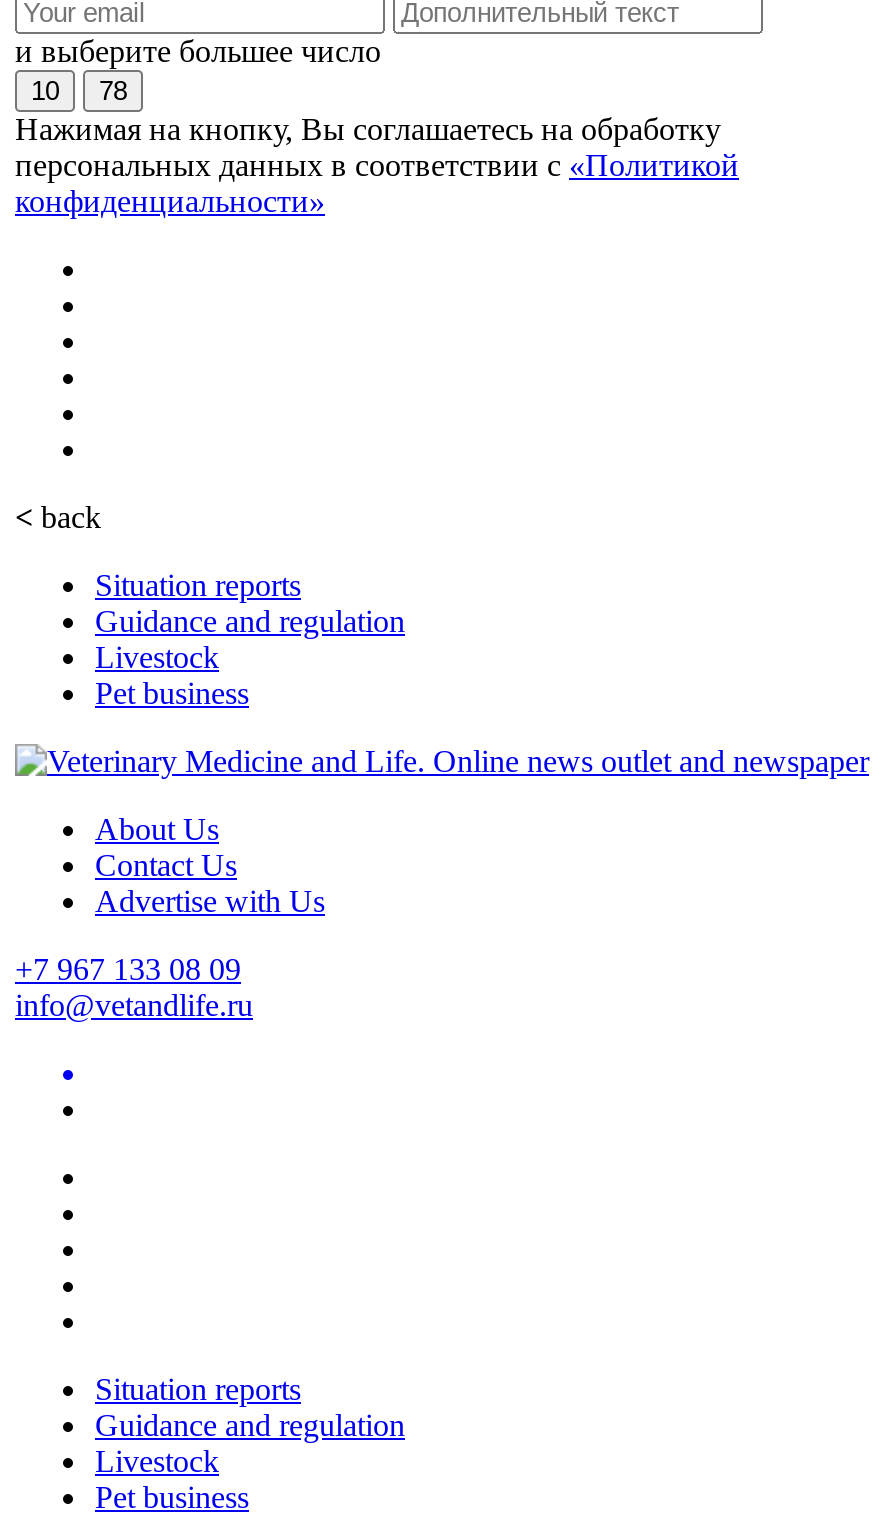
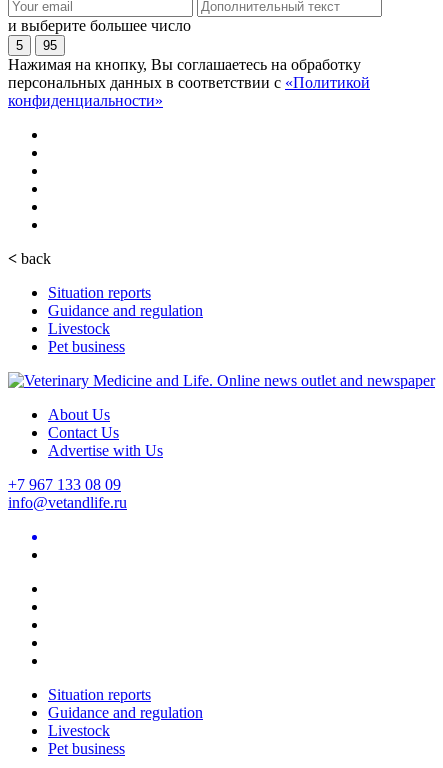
[31,75,59,105] 10 -> [16,38,23,53] 5
[99,75,127,105] 78 -> [43,38,57,53] 95

